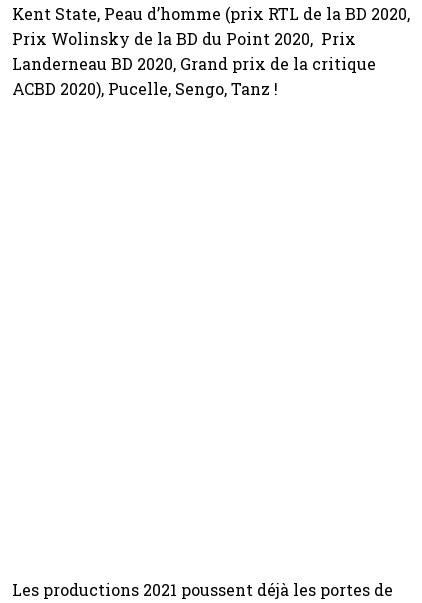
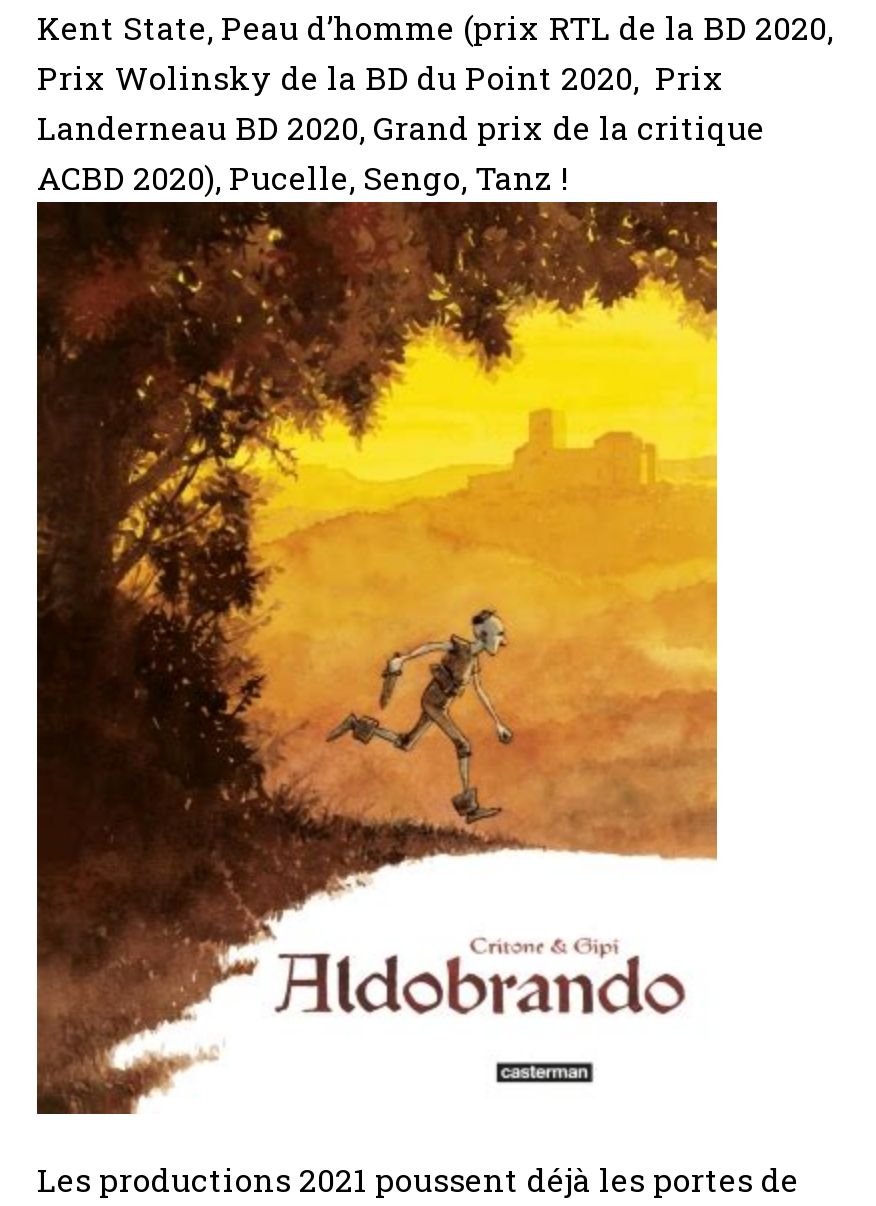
none -> [35,200,719,1116] [image]

